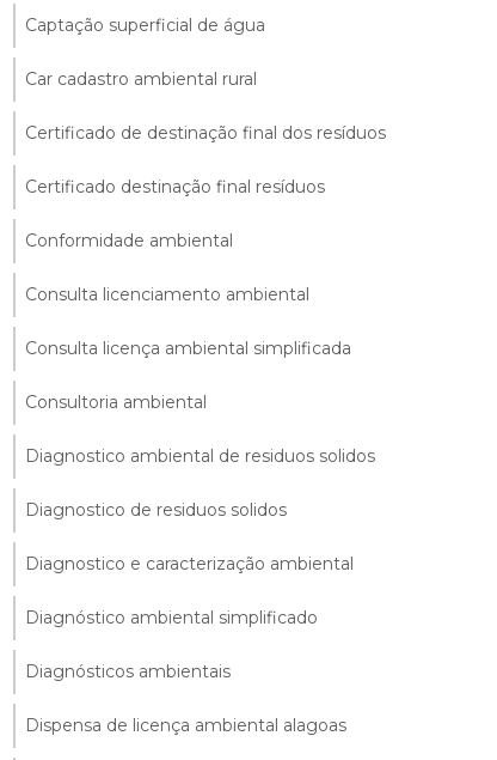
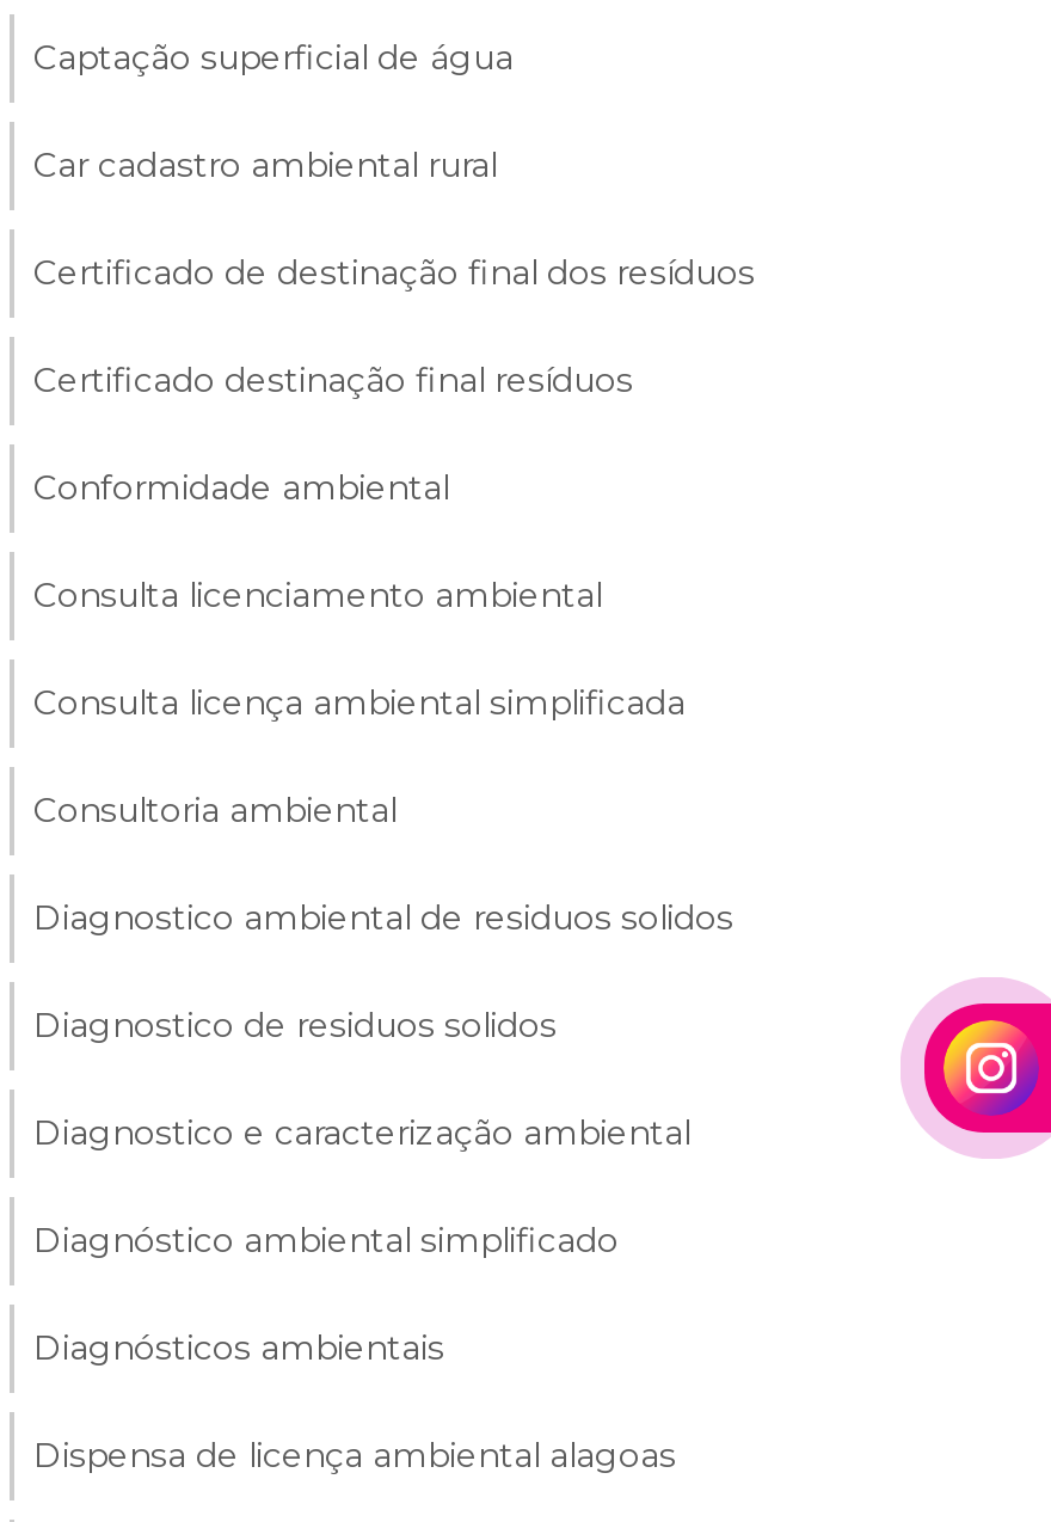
none -> [898,975,1044,1161] [image]

